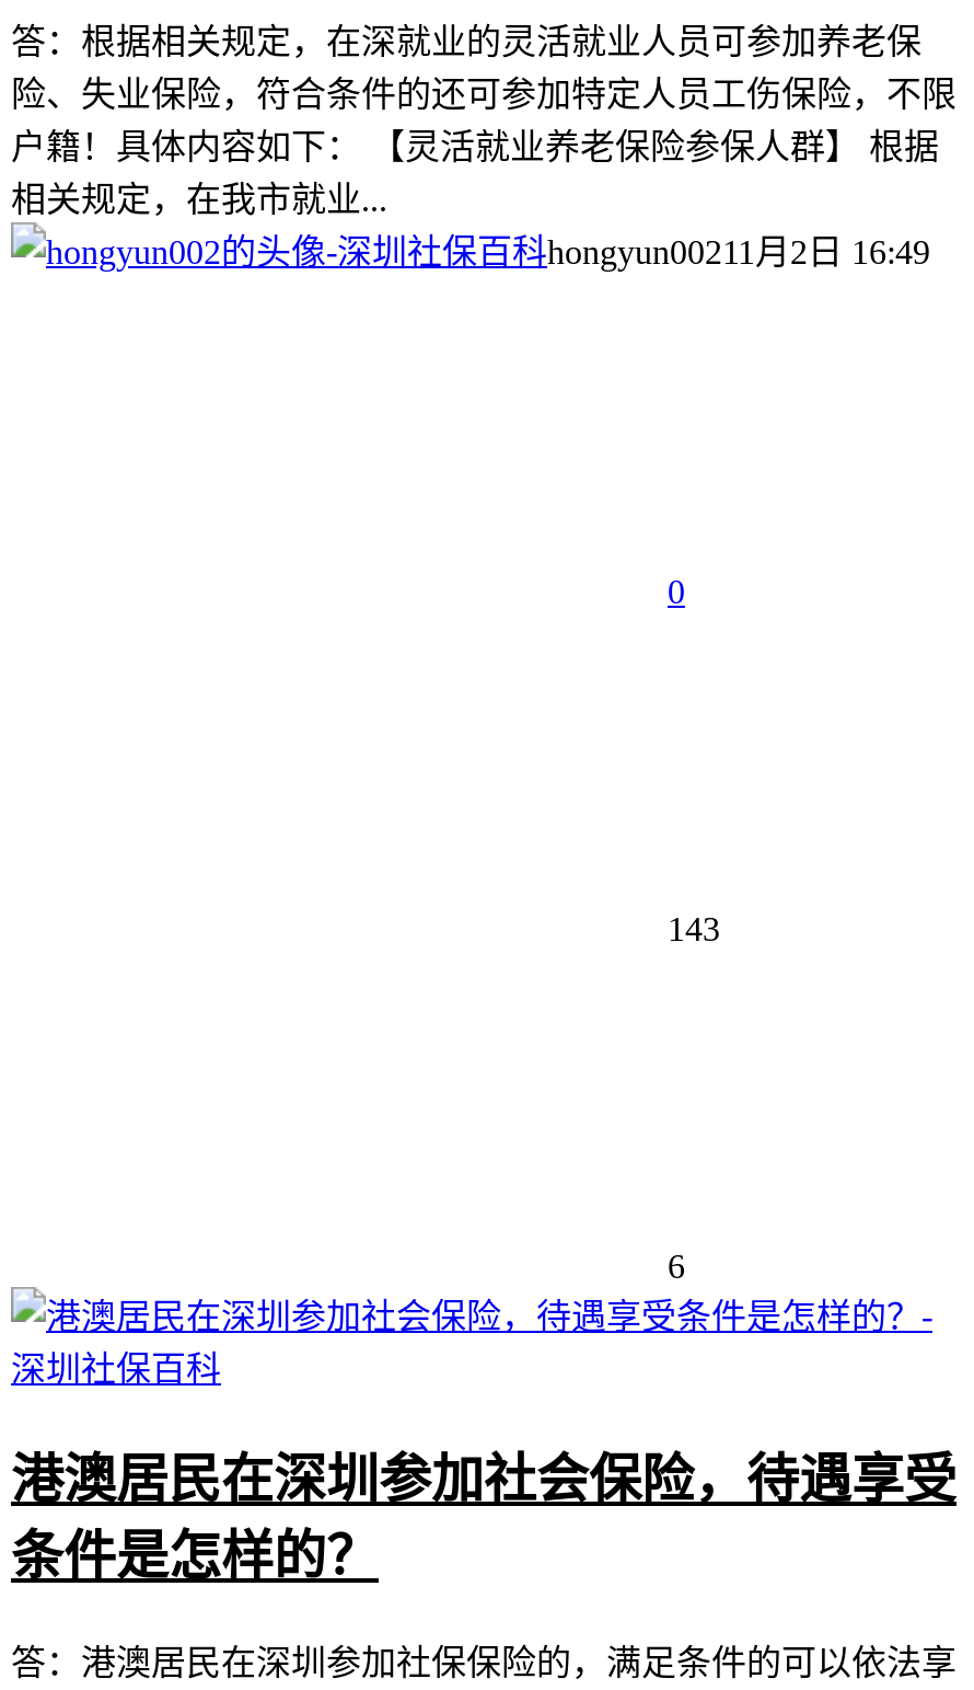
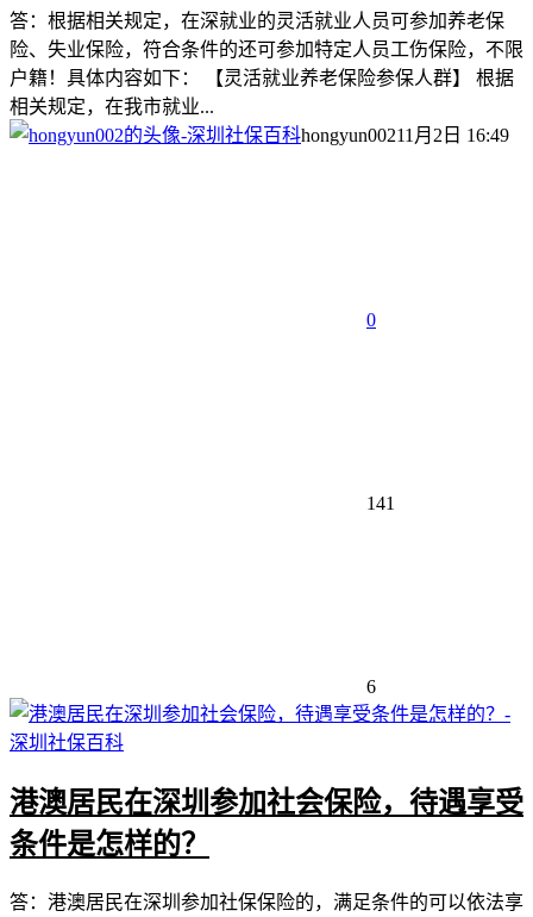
[668,910,720,947] 143 -> [366,493,395,513] 141

